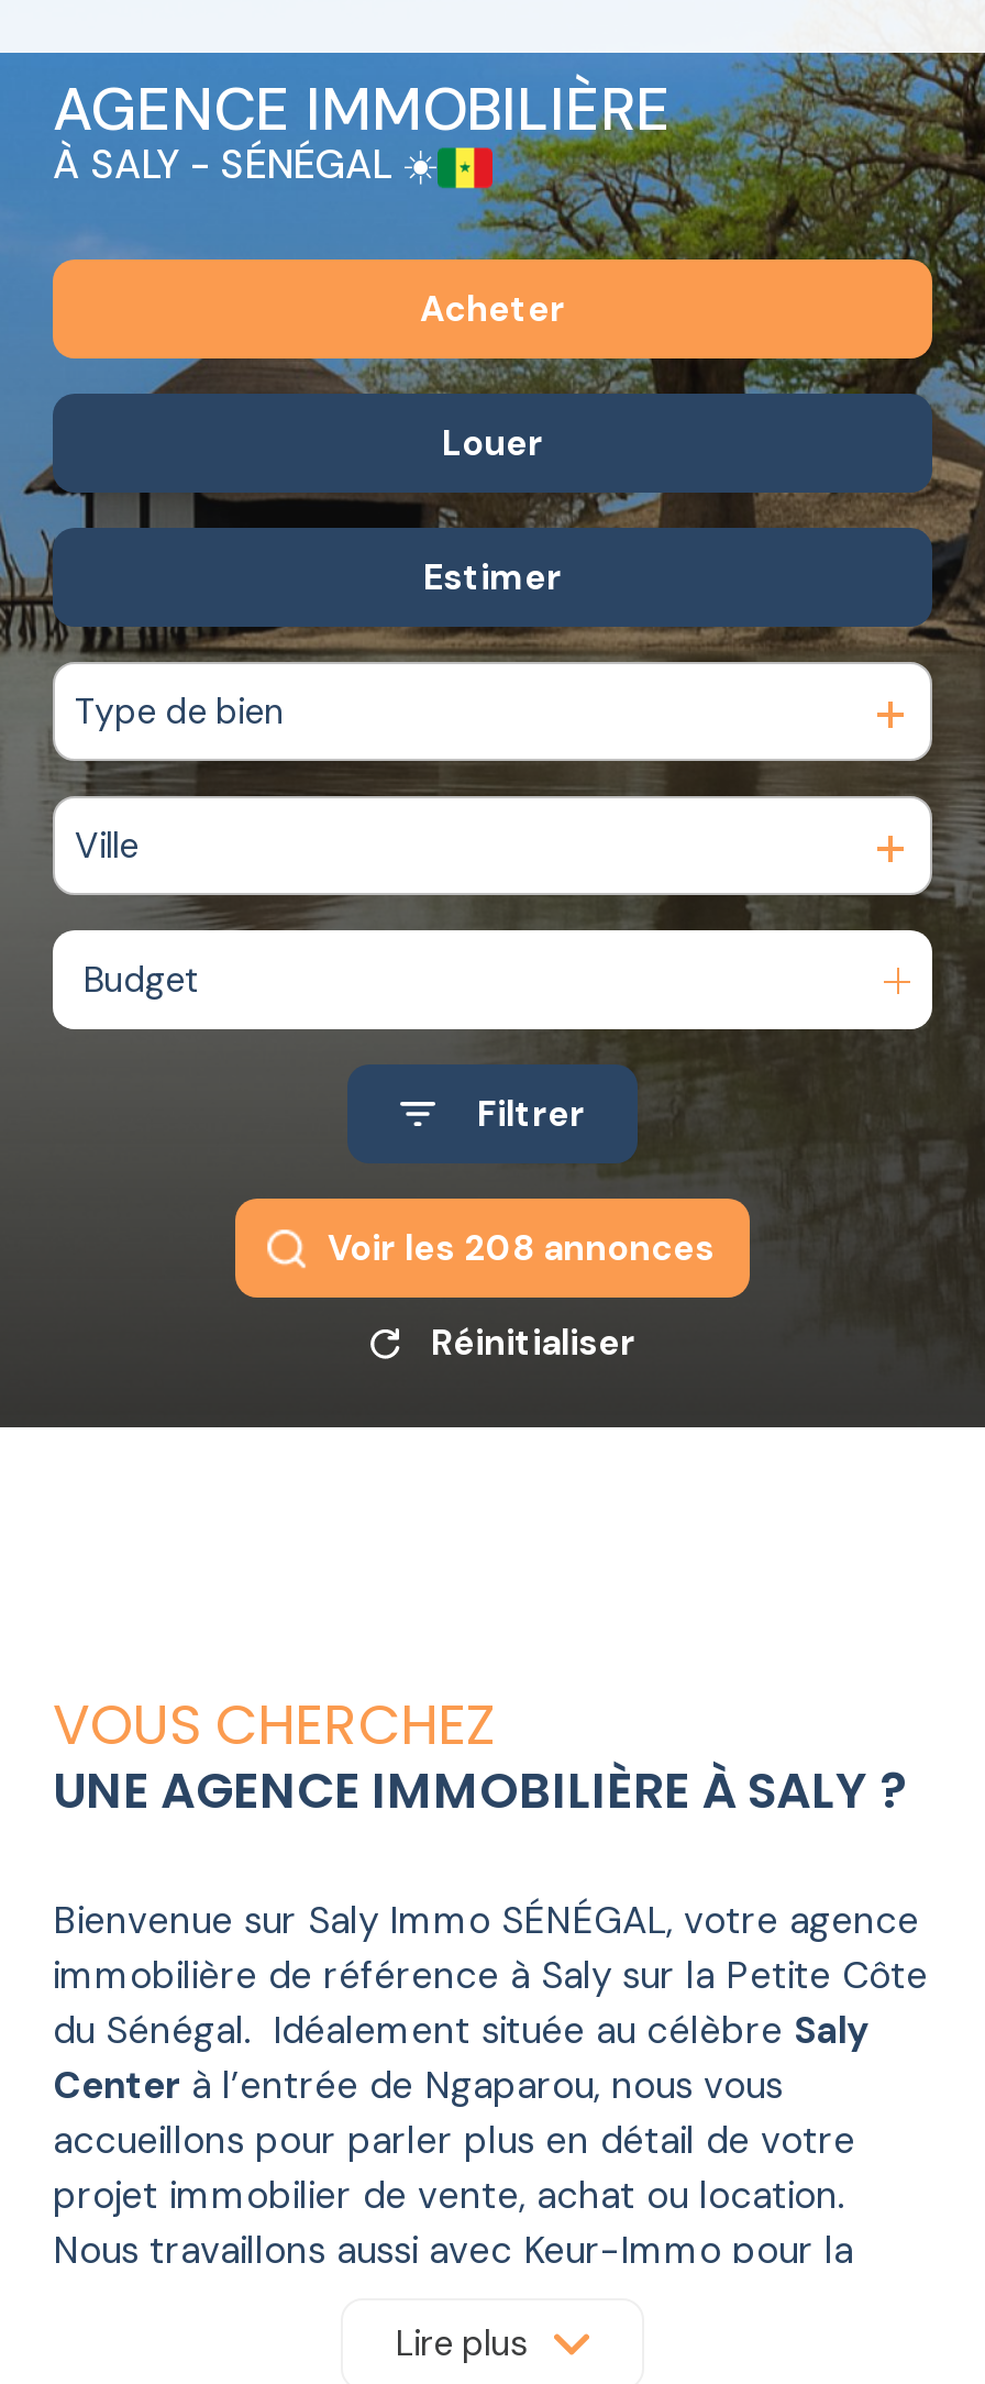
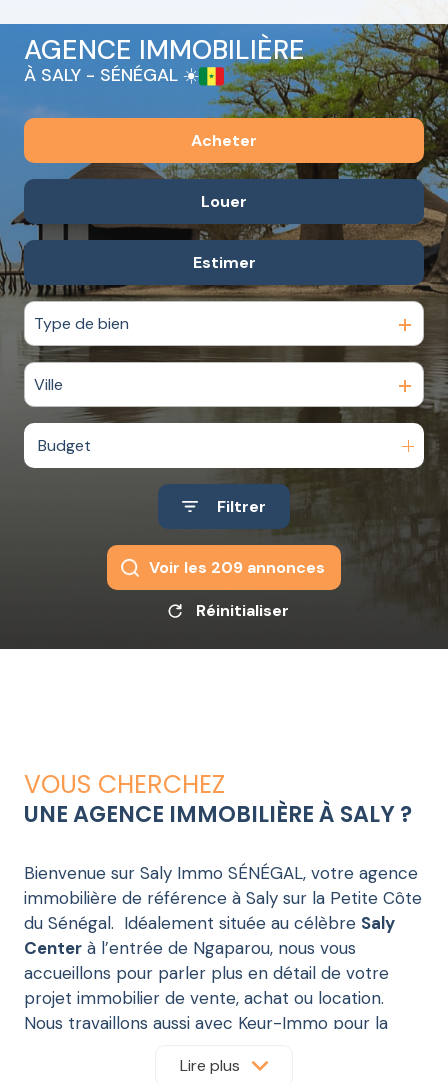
[328,1224,715,1270] Voir les 208 annonces -> [149,556,325,577] Voir les 209 annonces

